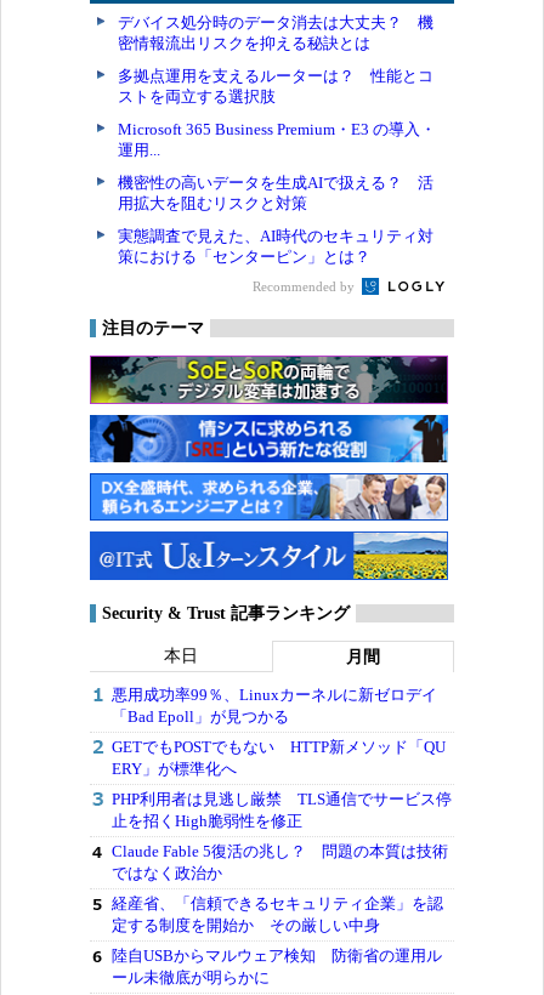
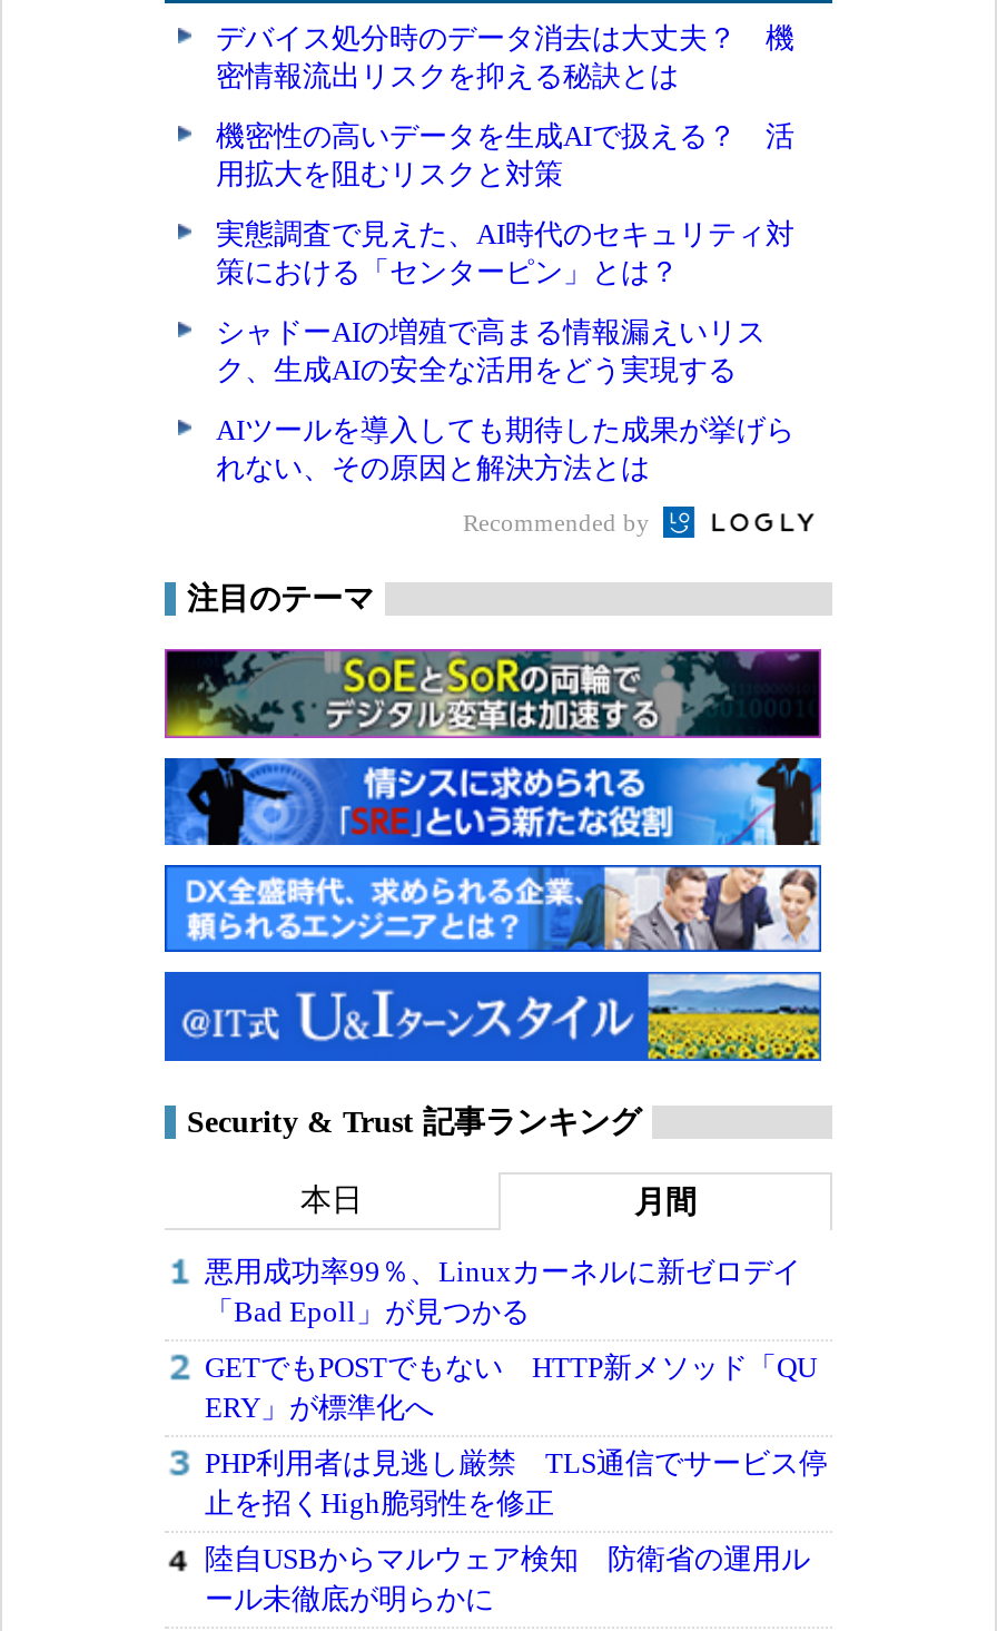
[118,67,436,159] 多拠点運用を支えるルーターは？ 性能とコ | ストを両立する選択肢 | Microsoft 365 Business Premium・E3 の導入・ | 運用... -> none
none -> [216,315,794,484] シャドーAIの増殖で高まる情報漏えいリス | ク、生成AIの安全な活用をどう実現する | AIツールを導入しても期待した成果が挙げら | れない、その原因と解決方法とは
[112,842,448,934] Claude Fable 5復活の兆し？ 問題の本質は技術 | ではなく政治か | 経産省、「信頼できるセキュリティ企業」を認 | 定する制度を開始か その厳しい中身 -> none

